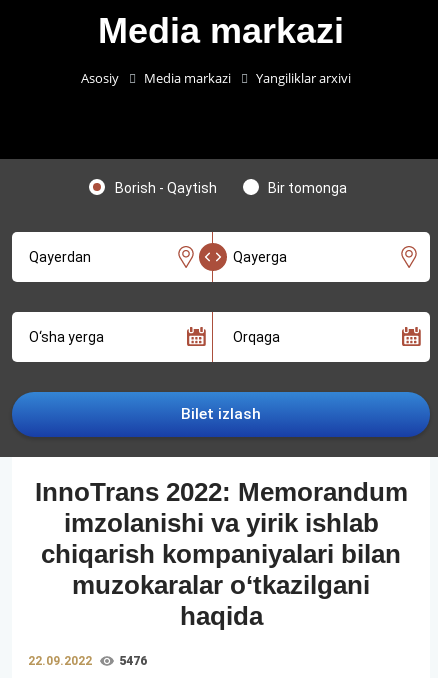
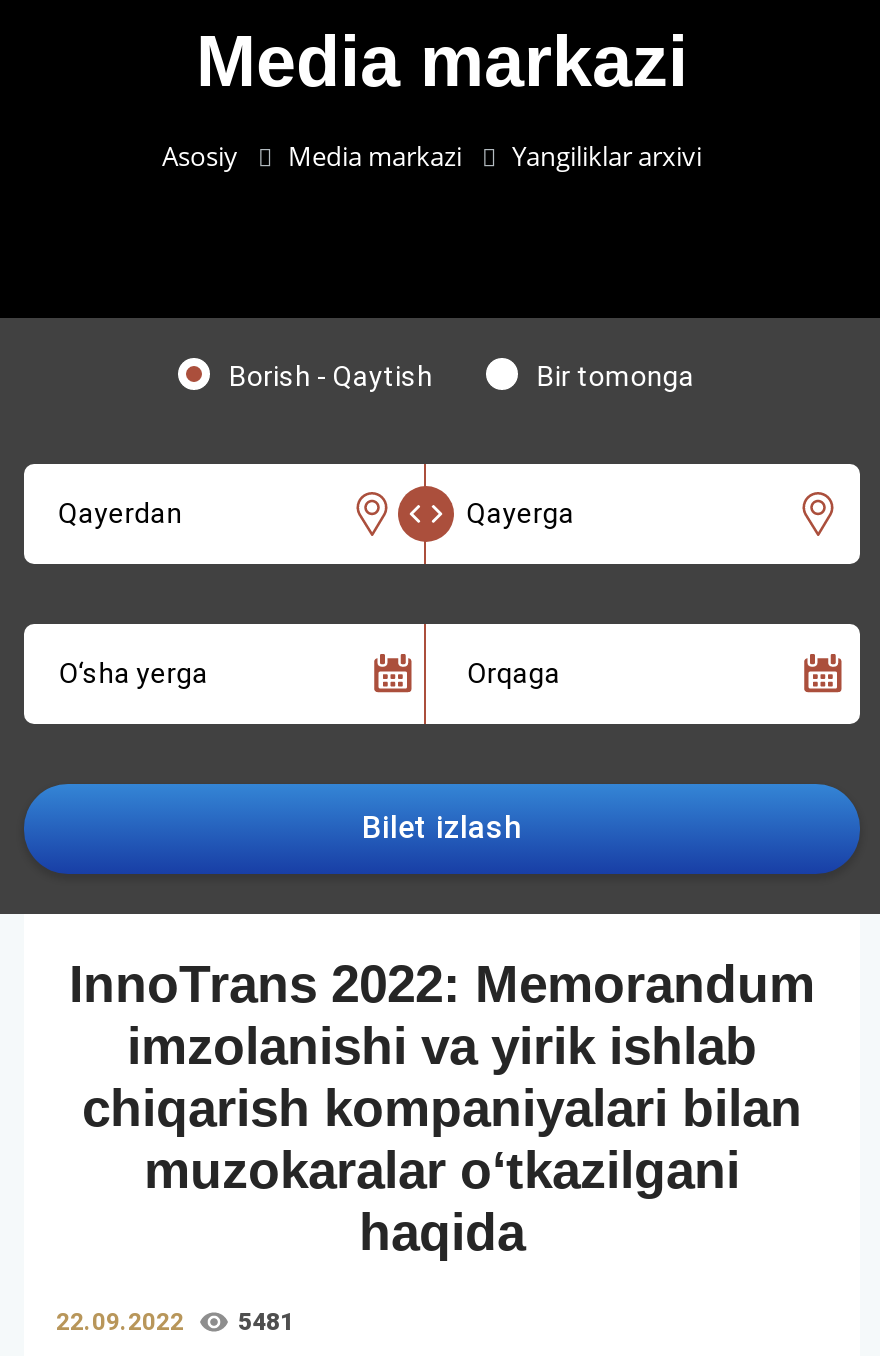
[28,654,147,668] 22.09.2022 5476 -> [56,1307,294,1335] 22.09.2022 5481

